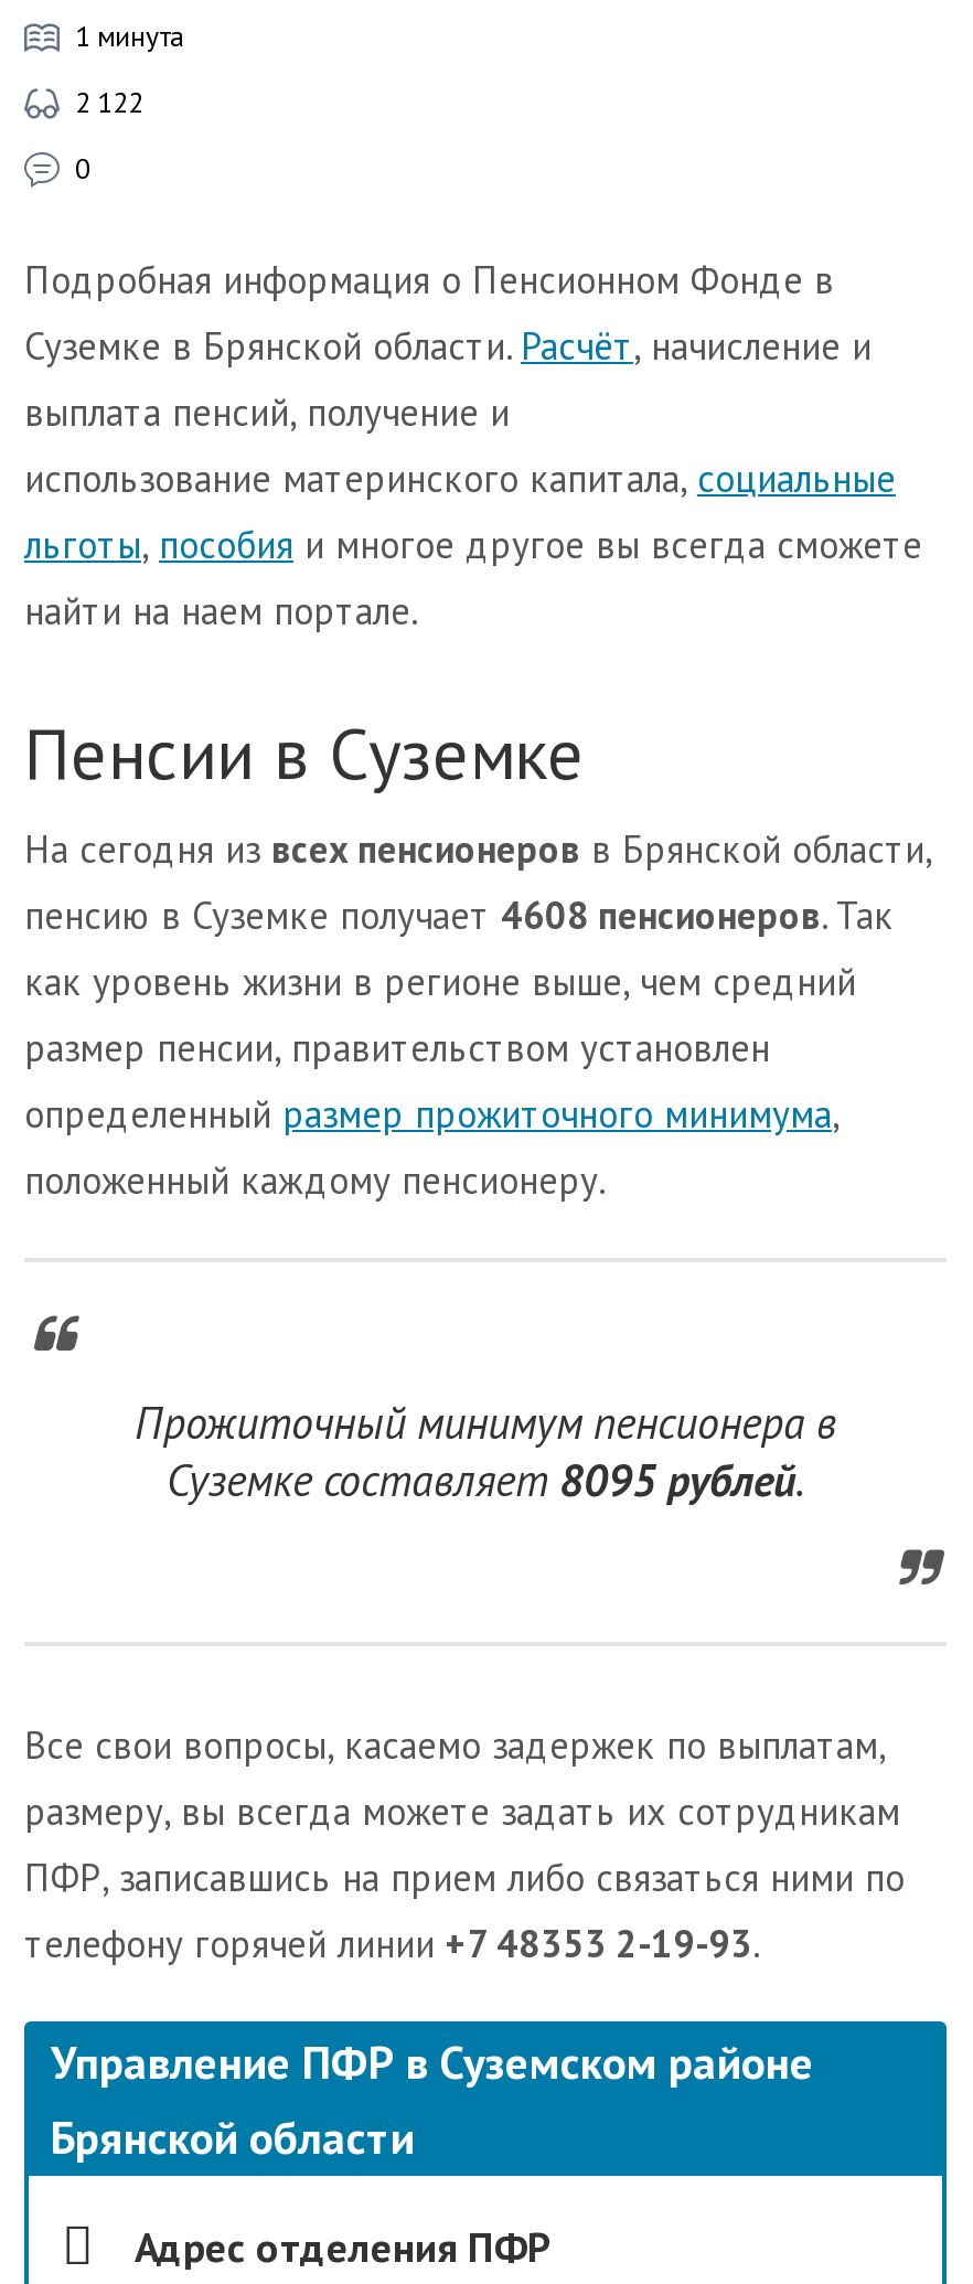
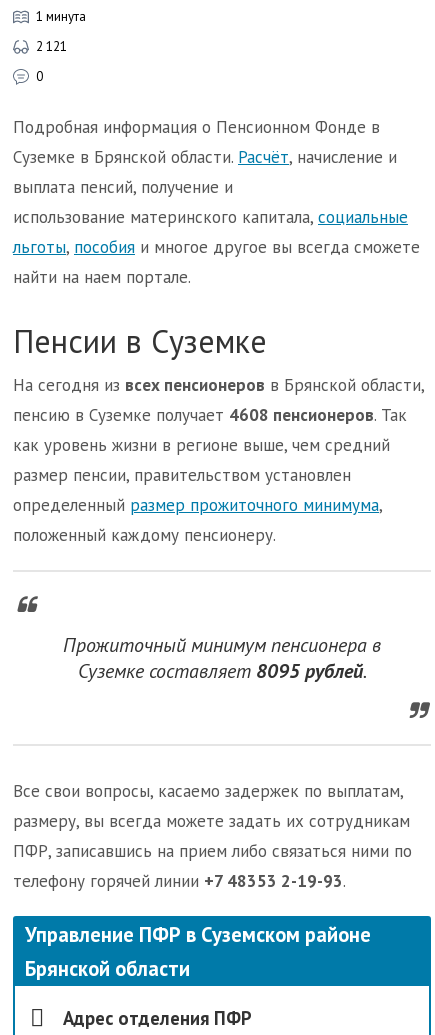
[75,84,143,121] 2 122 -> [36,38,67,55] 2 121

